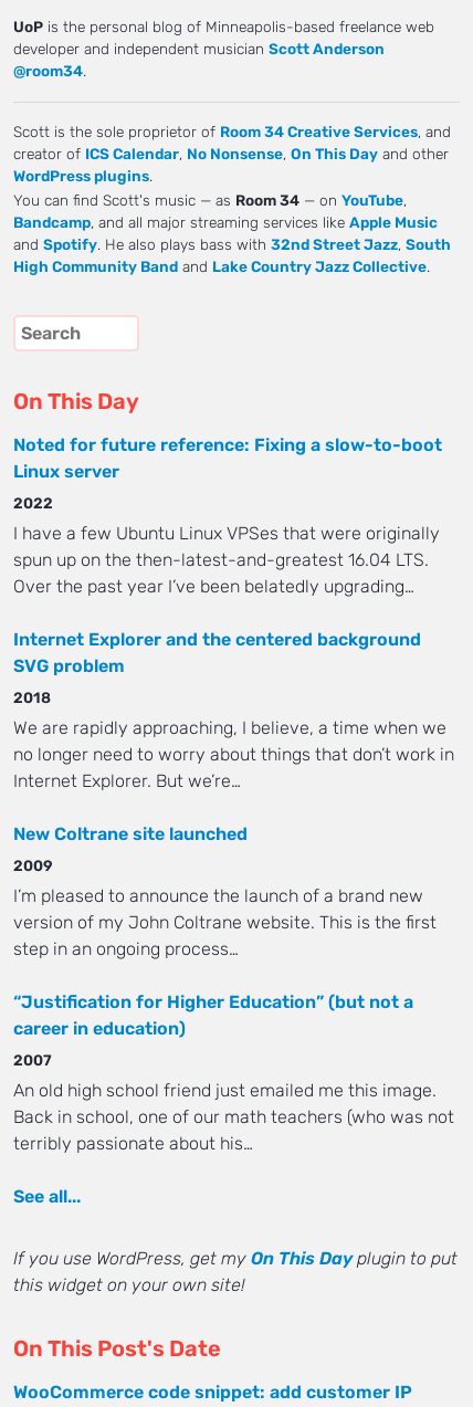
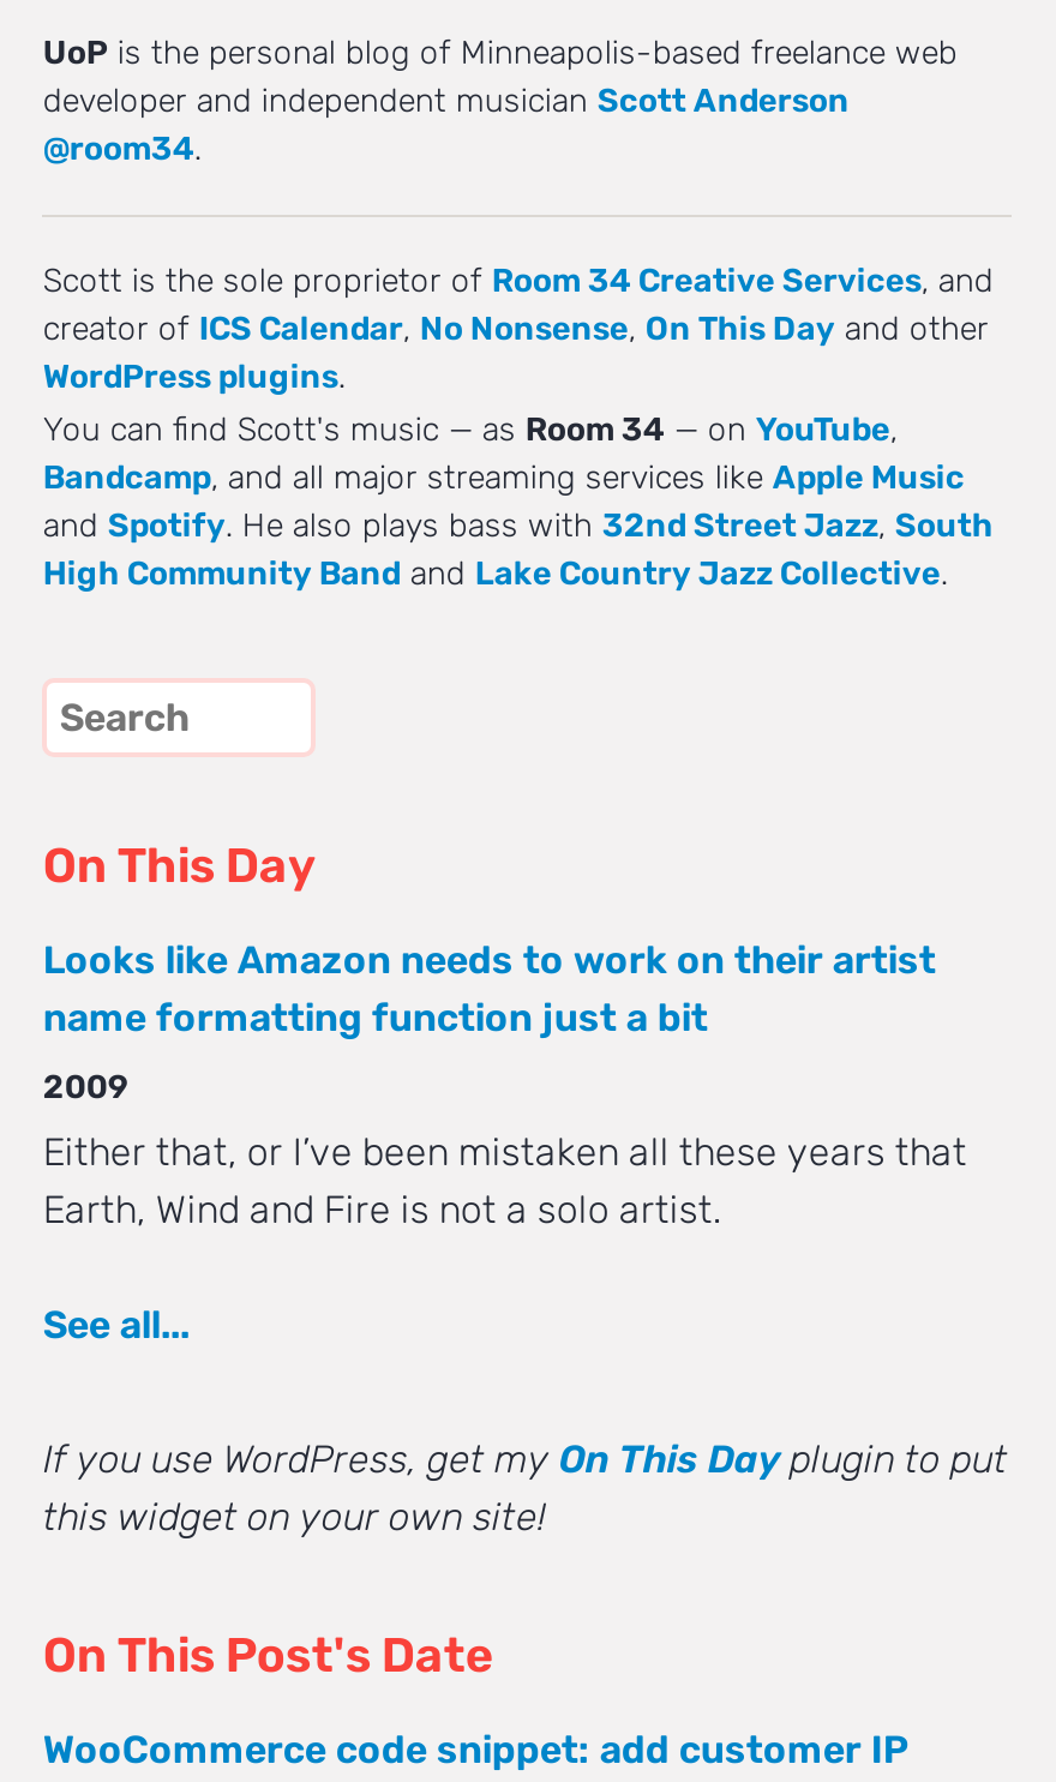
[14,435,455,845] Noted for future reference: Fixing a slow-to-boot | Linux server | 2022 | I have a few Ubuntu Linux VPSes that were originally | spun up on the then-latest-and-greatest 16.04 LTS. | Over the past year I’ve been belatedly upgrading… | Internet Explorer and the centered background | SVG problem | 2018 | We are rapidly approaching, I believe, a time when we | no longer need to worry about things that don’t work in | Internet Explorer. But we’re… | New Coltrane site launched -> [43,938,936,1041] Looks like Amazon needs to work on their artist | name formatting function just a bit
[14,886,455,1154] I’m pleased to announce the launch of a brand new | version of my John Coltrane website. This is the first | step in an ongoing process… | “Justification for Higher Education” (but not a | career in education) | 2007 | An old high school friend just emailed me this image. | Back in school, one of our math teachers (who was not | terribly passionate about his… -> [43,1130,967,1233] Either that, or I’ve been mistaken all these years that | Earth, Wind and Fire is not a solo artist.

